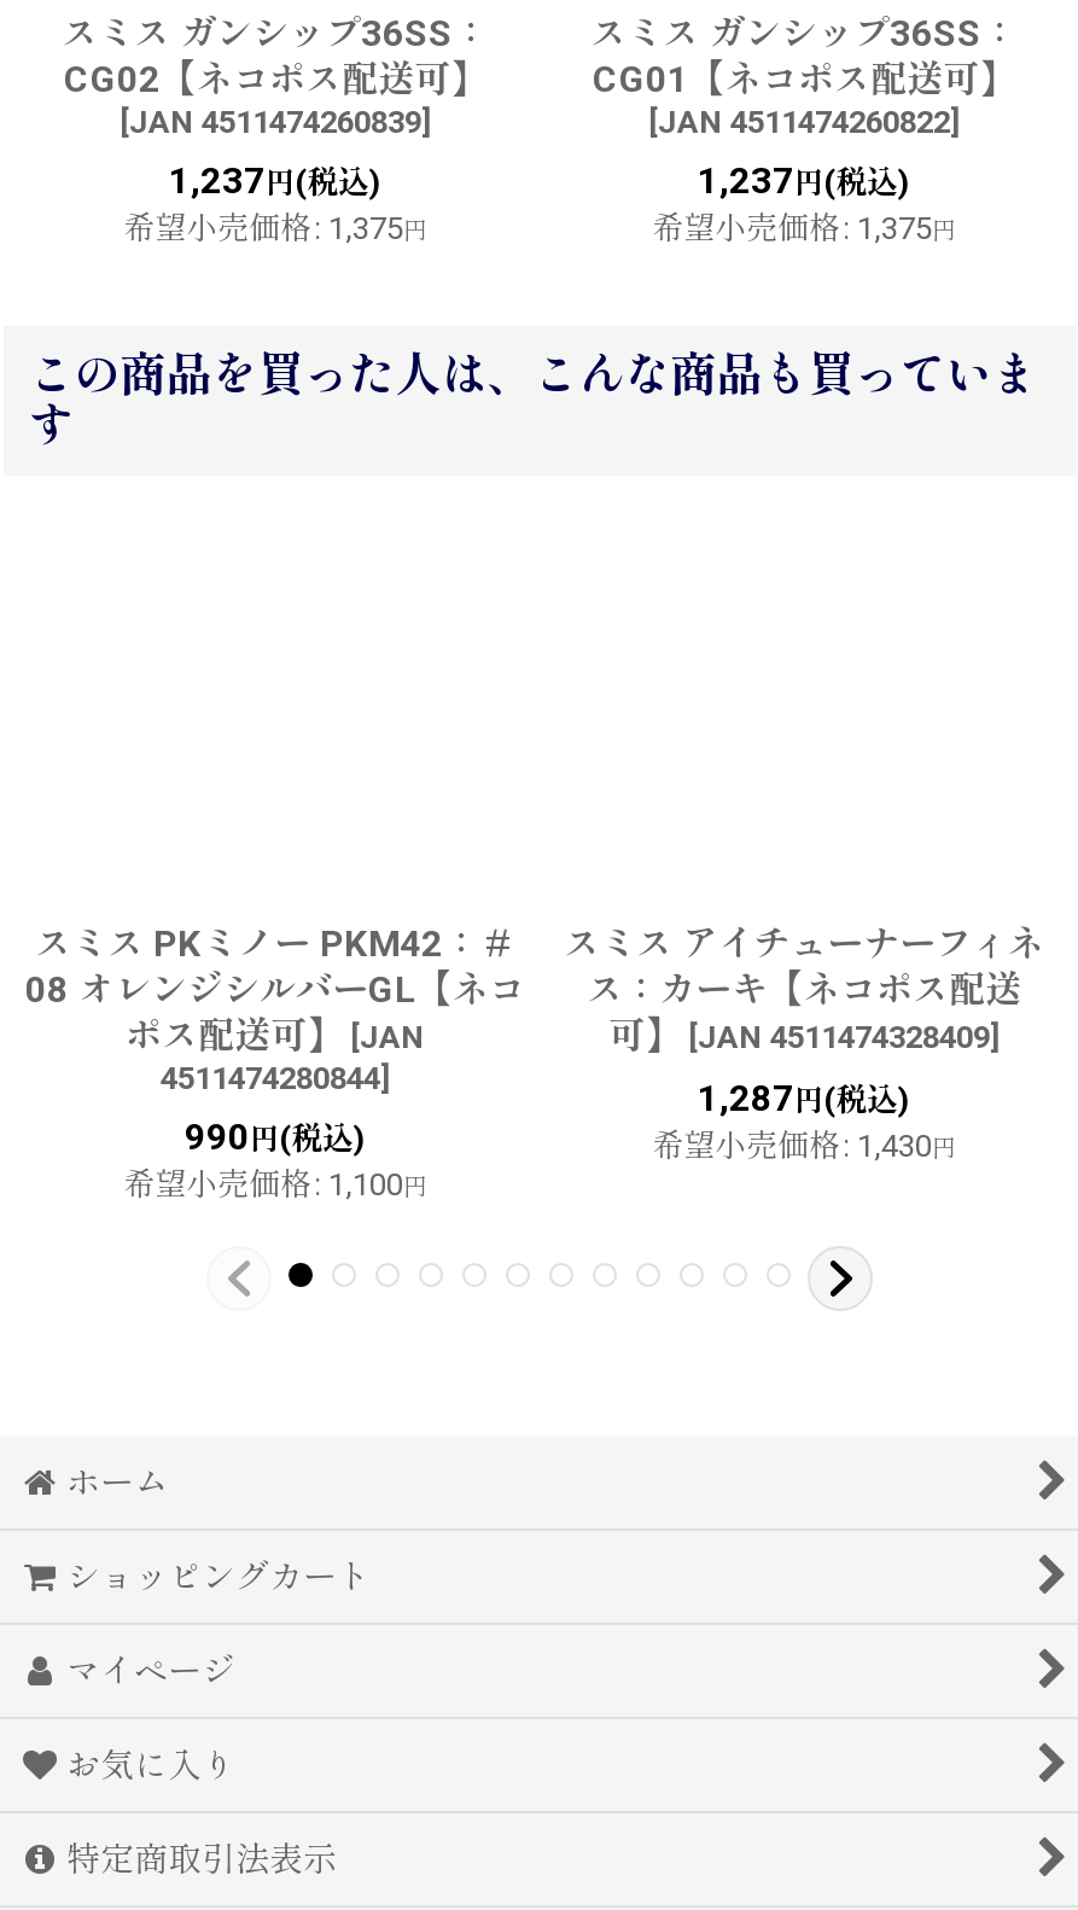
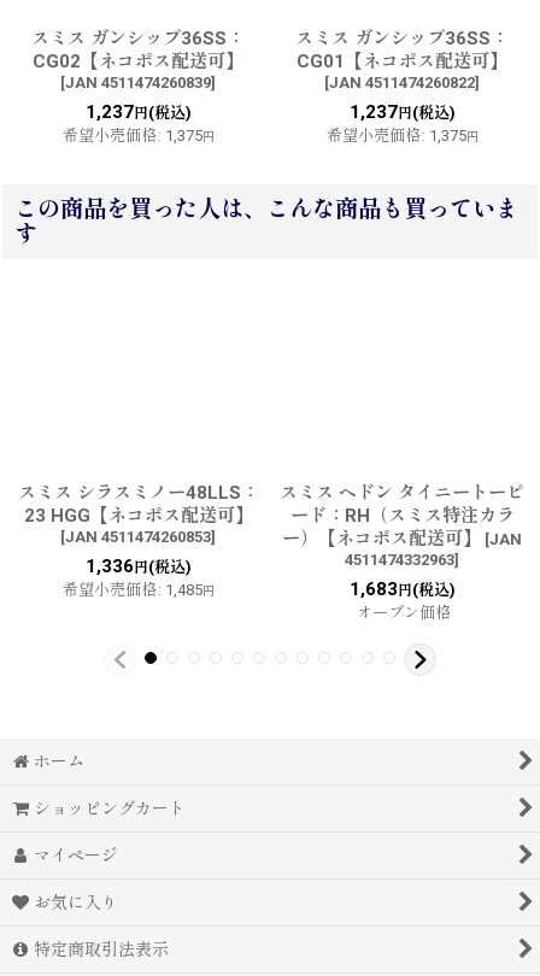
[25,922,525,1202] スミス PKミノー PKM42：＃ | 08 オレンジシルバーGL【ネコ | ポス配送可】 [JAN | 4511474280844] | 990円(税込) | 希望小売価格: 1,100円 -> [17,482,259,599] スミス シラスミノー48LLS： | 23 HGG【ネコポス配送可】 | [JAN 4511474260853] | 1,336円(税込) | 希望小売価格: 1,485円
[564,922,1044,1163] スミス アイチューナーフィネ | ス：カーキ【ネコポス配送 | 可】 [JAN 4511474328409] | 1,287円(税込) | 希望小売価格: 1,430円 -> [280,482,524,622] スミス ヘドン タイニートーピ | ード：RH（スミス特注カラ | ー）【ネコポス配送可】 [JAN | 4511474332963] | 1,683円(税込) | オープン価格

